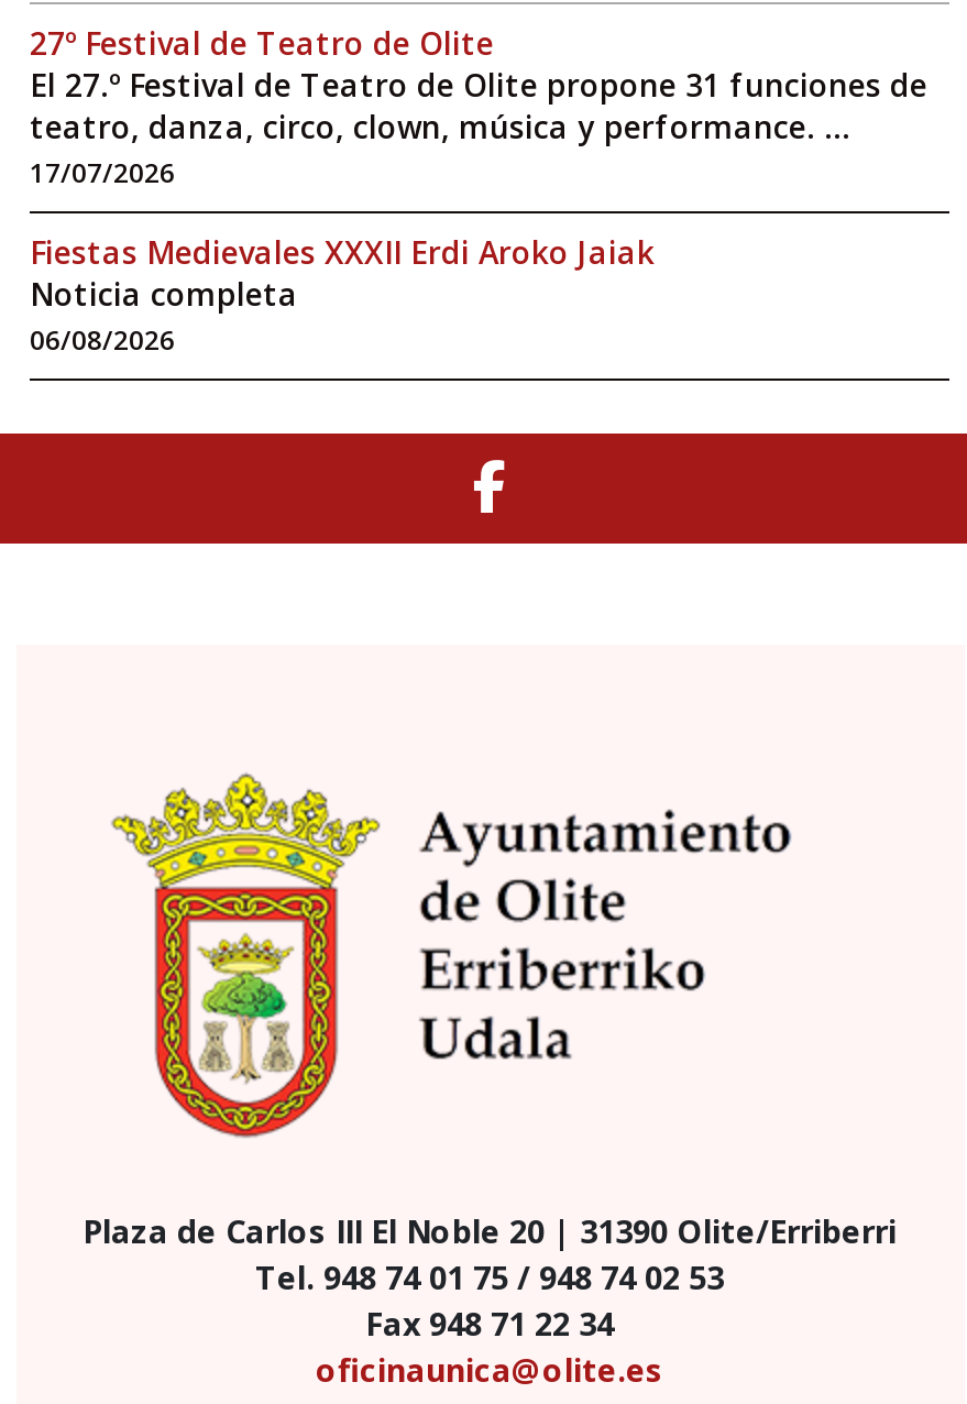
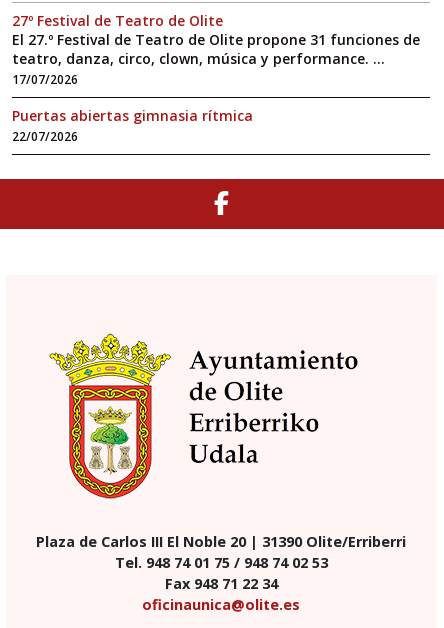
[30,232,655,359] Fiestas Medievales XXXII Erdi Aroko Jaiak | Noticia completa | 06/08/2026 -> [12,106,253,145] Puertas abiertas gimnasia rítmica | 22/07/2026

